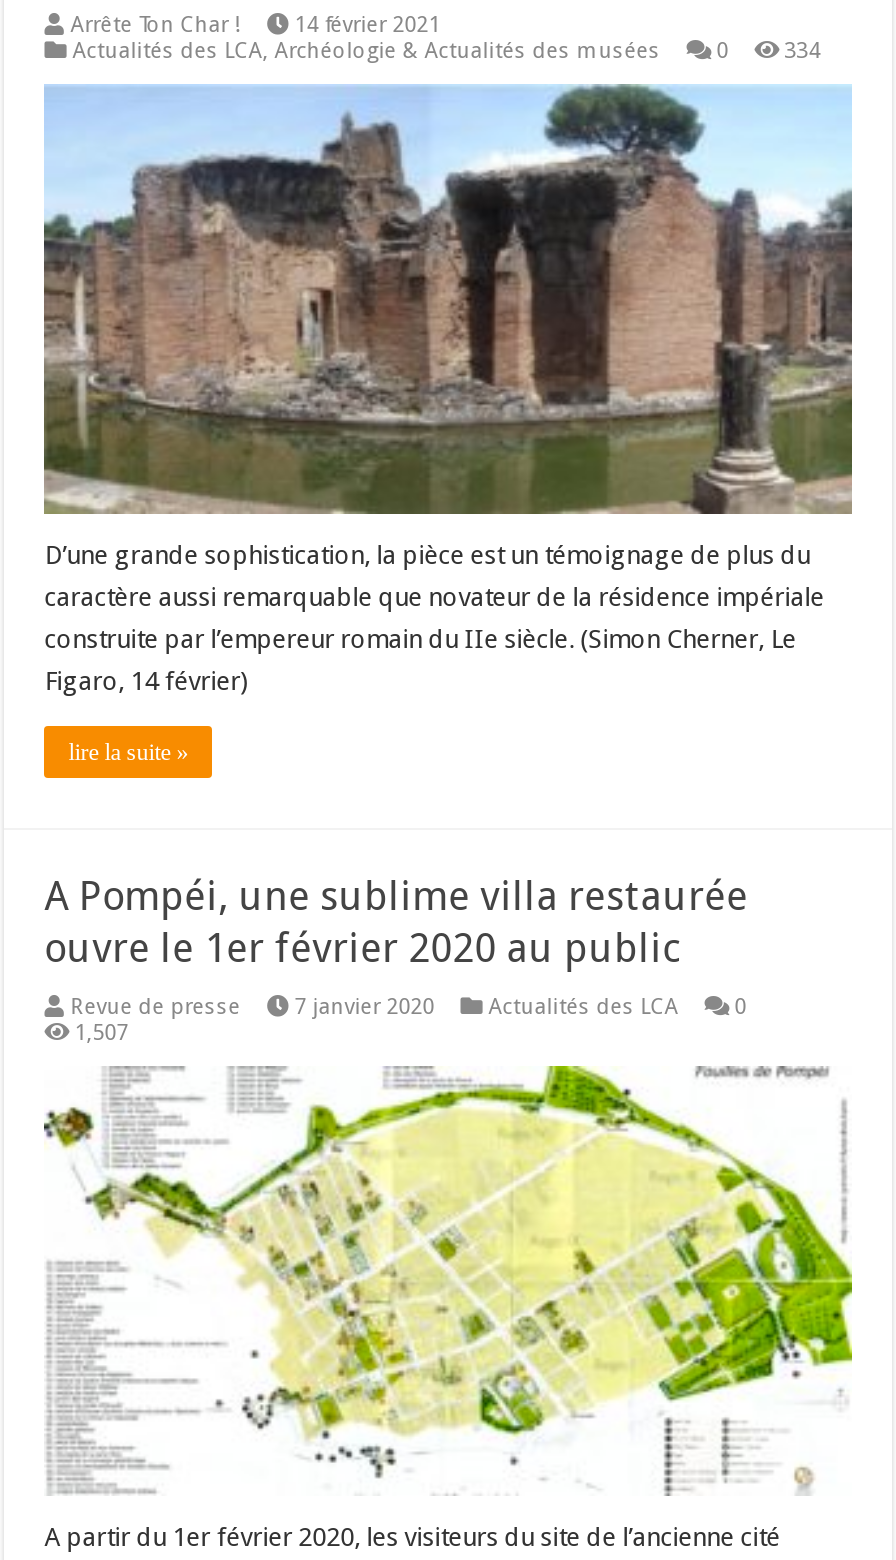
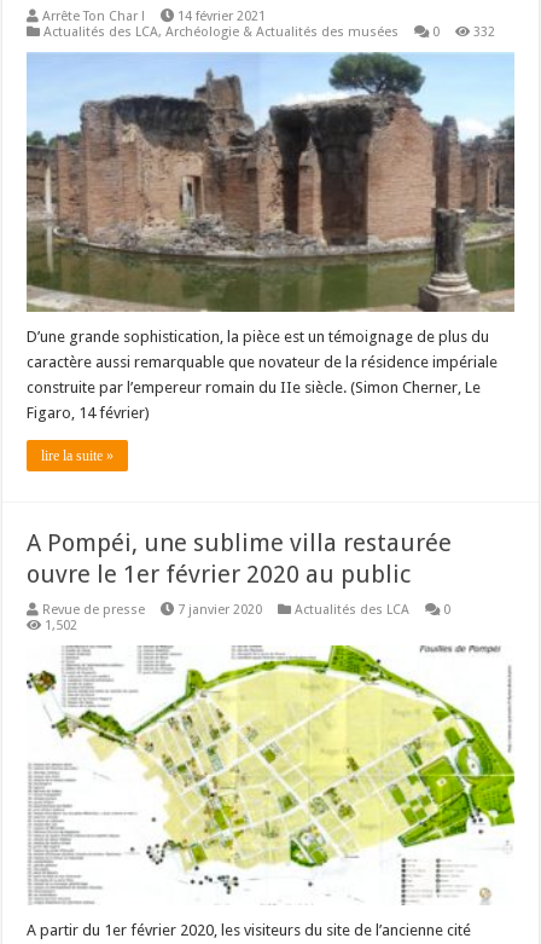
[784,38,820,64] 334 -> [474,24,495,40] 332
[74,1020,128,1046] 1,507 -> [45,617,78,633] 1,502

